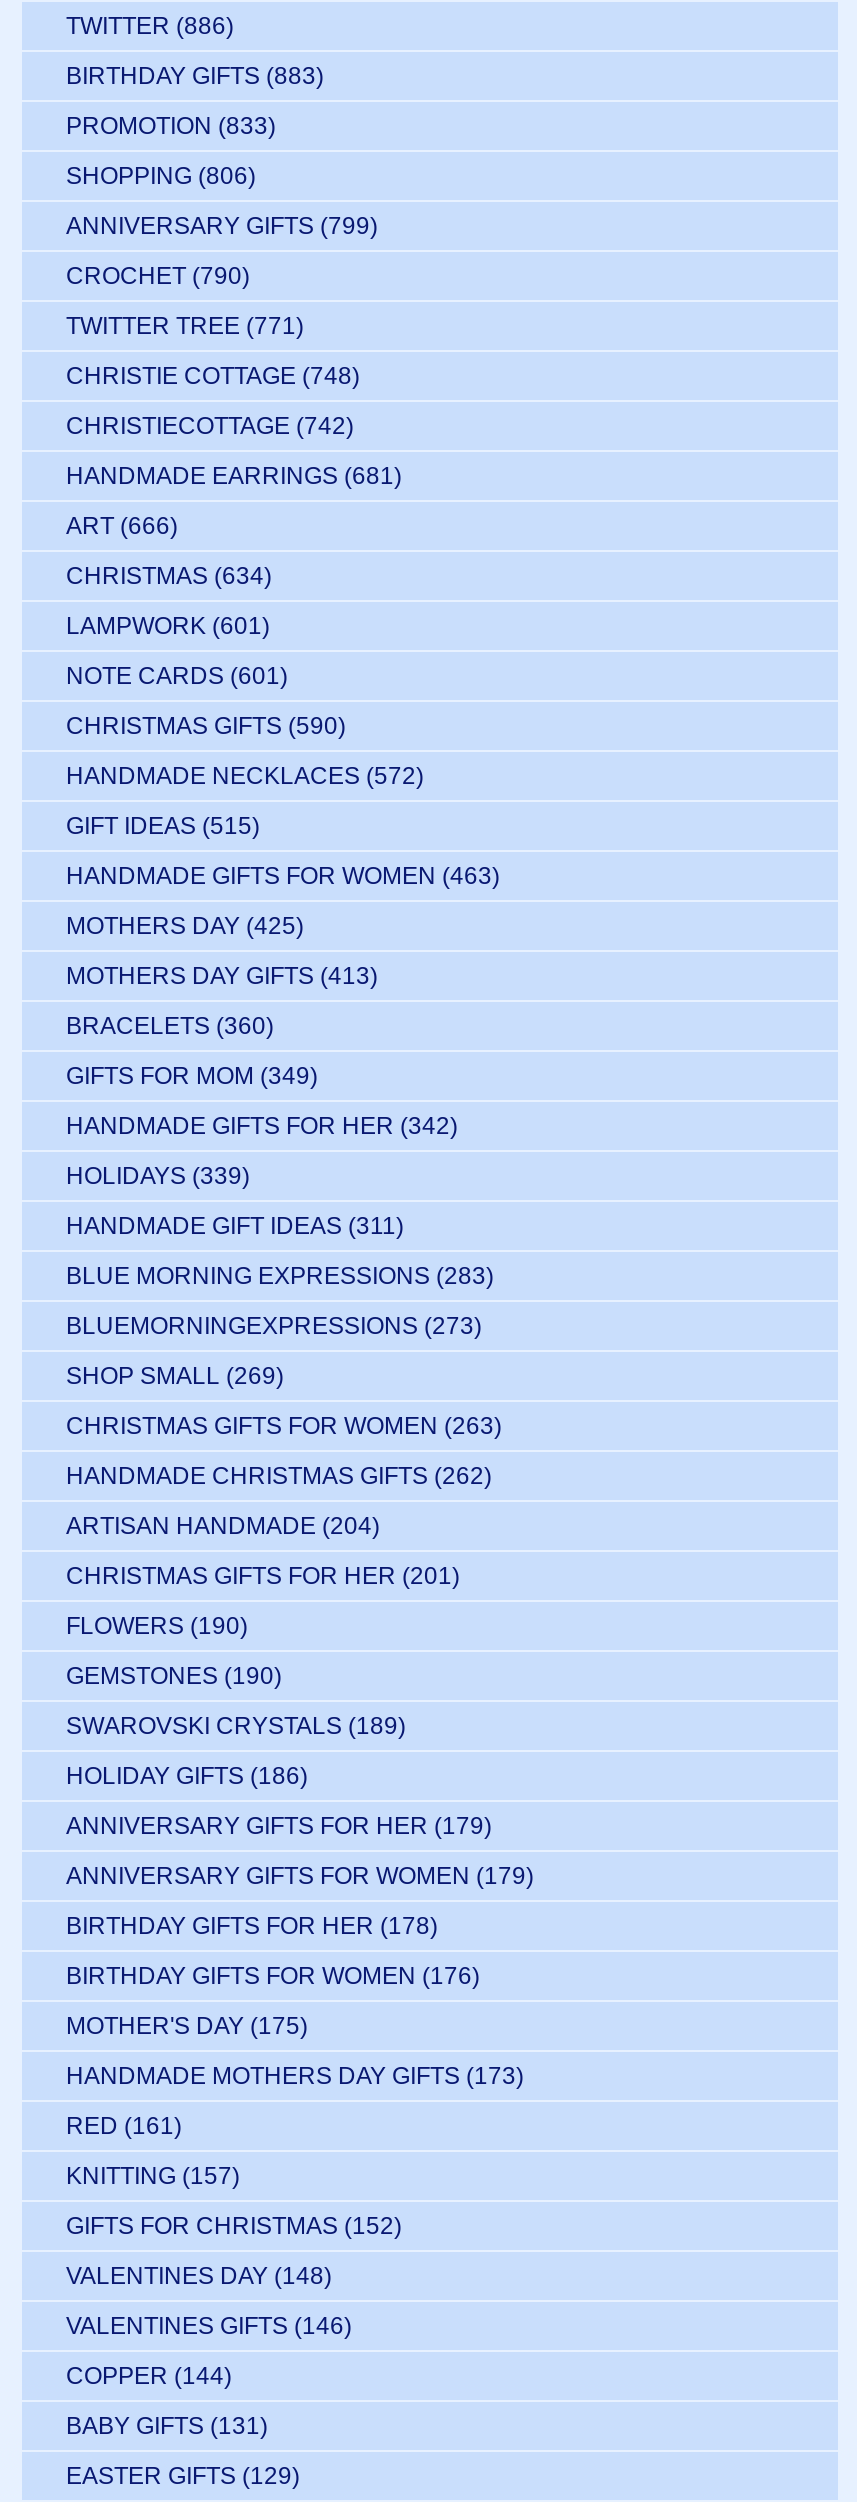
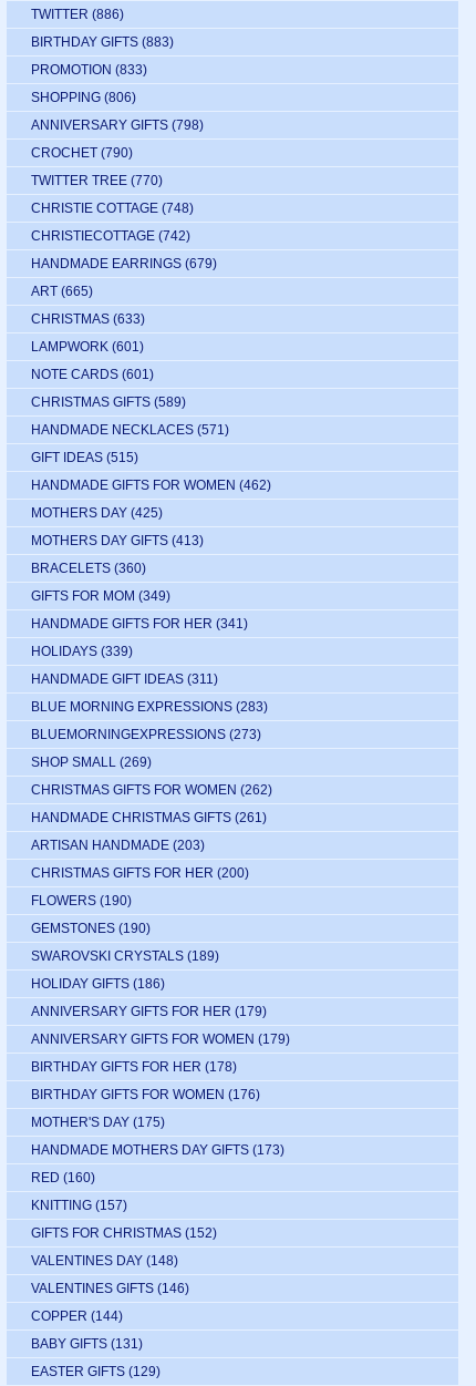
[66,213,378,241] ANNIVERSARY GIFTS (799) -> [31,118,204,133] ANNIVERSARY GIFTS (798)
[66,313,304,341] TWITTER TREE (771) -> [31,173,163,189] TWITTER TREE (770)
[66,463,402,491] HANDMADE EARRINGS (681) -> [31,256,217,272] HANDMADE EARRINGS (679)
[66,513,178,541] ART (666) -> [31,284,93,300] ART (665)
[66,563,272,591] CHRISTMAS (634) -> [31,312,145,327] CHRISTMAS (633)
[66,713,346,741] CHRISTMAS GIFTS (590) -> [31,395,186,410] CHRISTMAS GIFTS (589)
[66,763,424,791] HANDMADE NECKLACES (572) -> [31,423,229,438] HANDMADE NECKLACES (571)
[66,863,500,891] HANDMADE GIFTS FOR WOMEN (463) -> [31,478,271,493] HANDMADE GIFTS FOR WOMEN (462)
[66,1113,458,1141] HANDMADE GIFTS FOR HER (342) -> [31,616,248,632] HANDMADE GIFTS FOR HER (341)
[66,1413,502,1441] CHRISTMAS GIFTS FOR WOMEN (263) -> [31,783,272,798] CHRISTMAS GIFTS FOR WOMEN (262)
[66,1463,492,1491] HANDMADE CHRISTMAS GIFTS (262) -> [31,810,267,826] HANDMADE CHRISTMAS GIFTS (261)
[66,1513,380,1541] ARTISAN HANDMADE (204) -> [31,838,205,854] ARTISAN HANDMADE (203)
[66,1563,460,1591] CHRISTMAS GIFTS FOR HER (201) -> [31,866,249,881] CHRISTMAS GIFTS FOR HER (200)
[66,2113,182,2141] RED (161) -> [31,1170,95,1186] RED (160)

